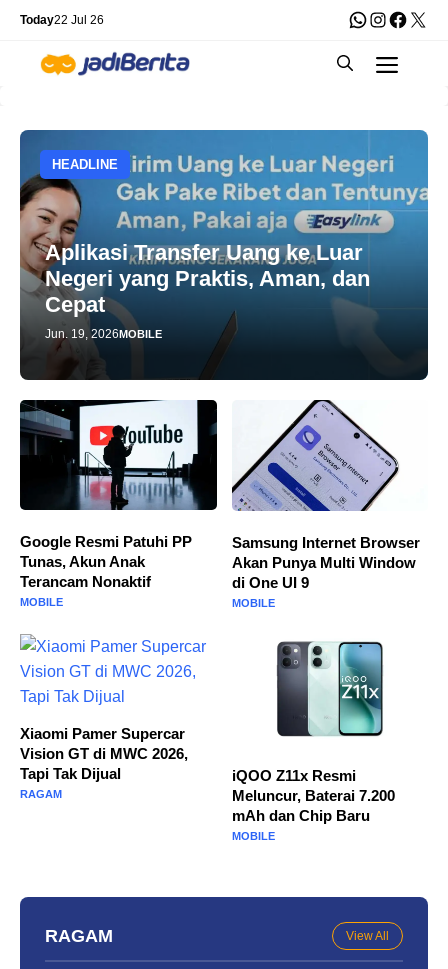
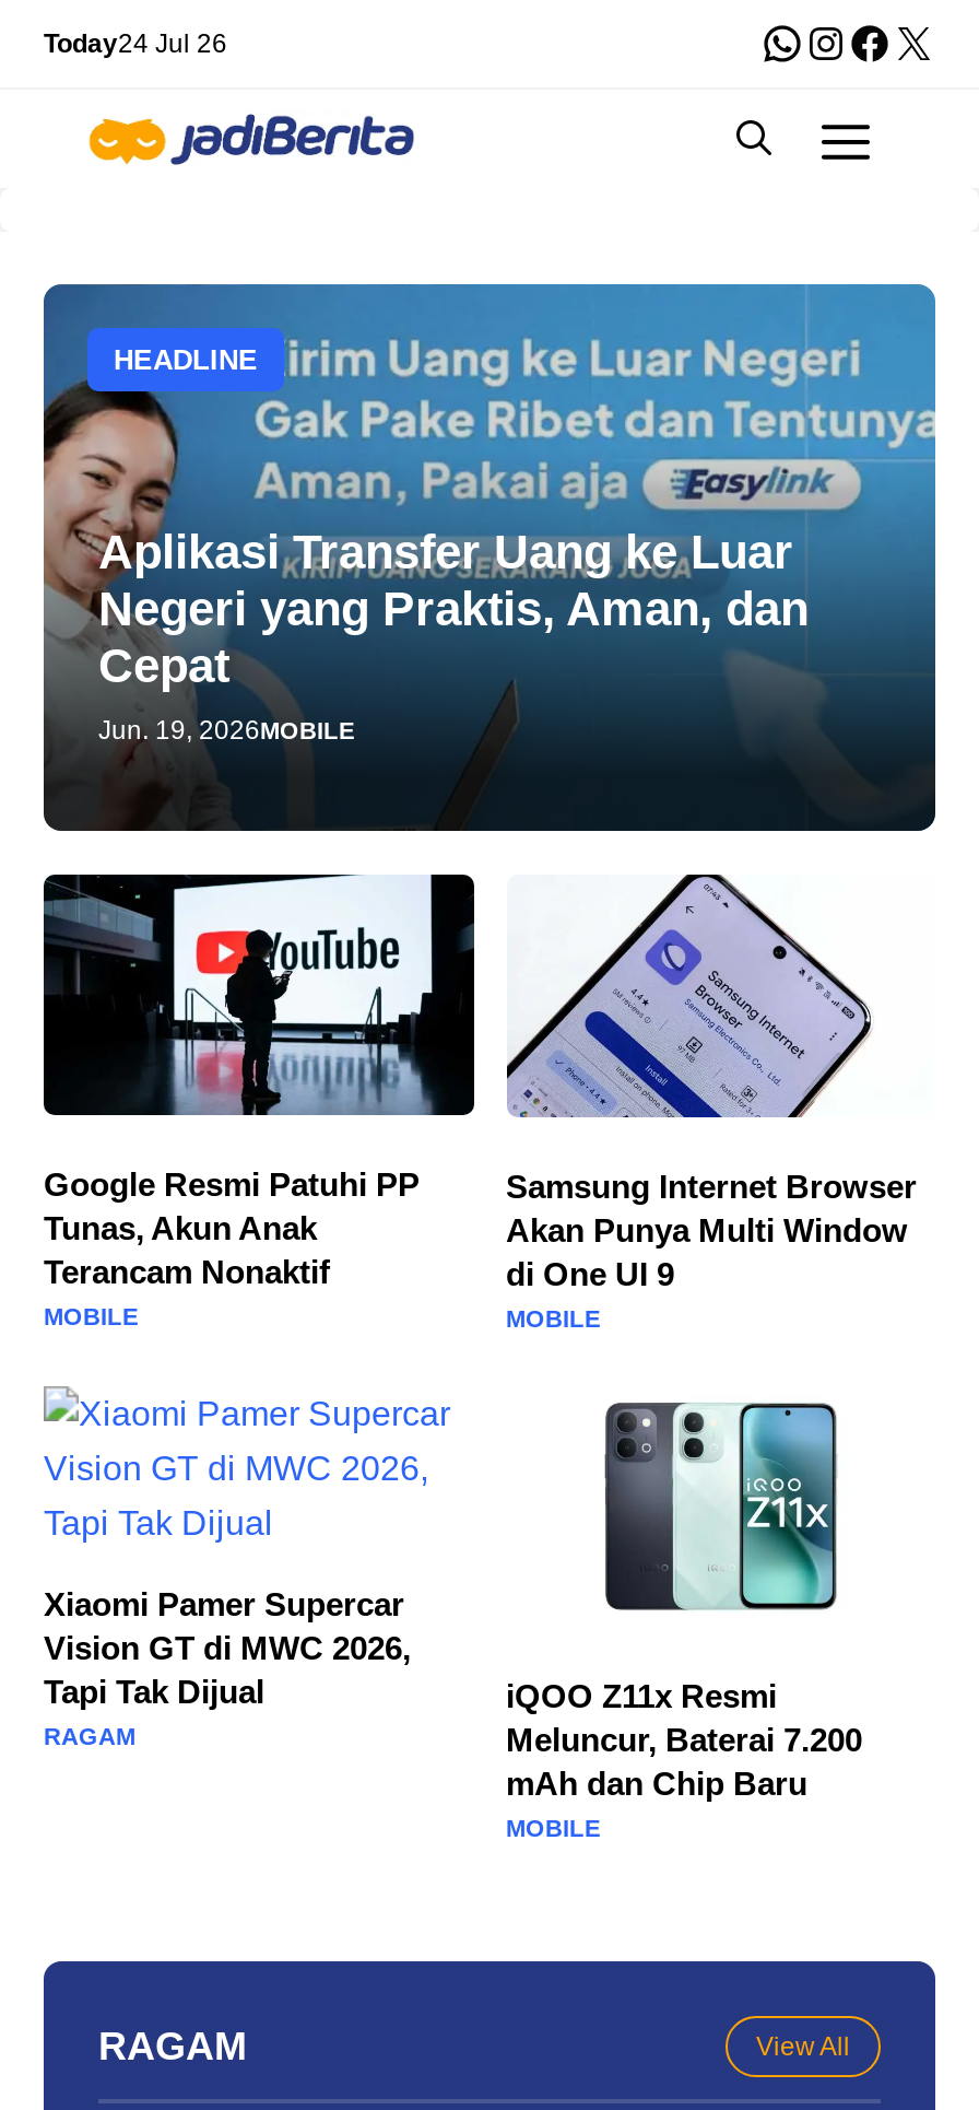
[20,13,104,27] Today22 Jul 26 -> [44,28,227,59] Today24 Jul 26

